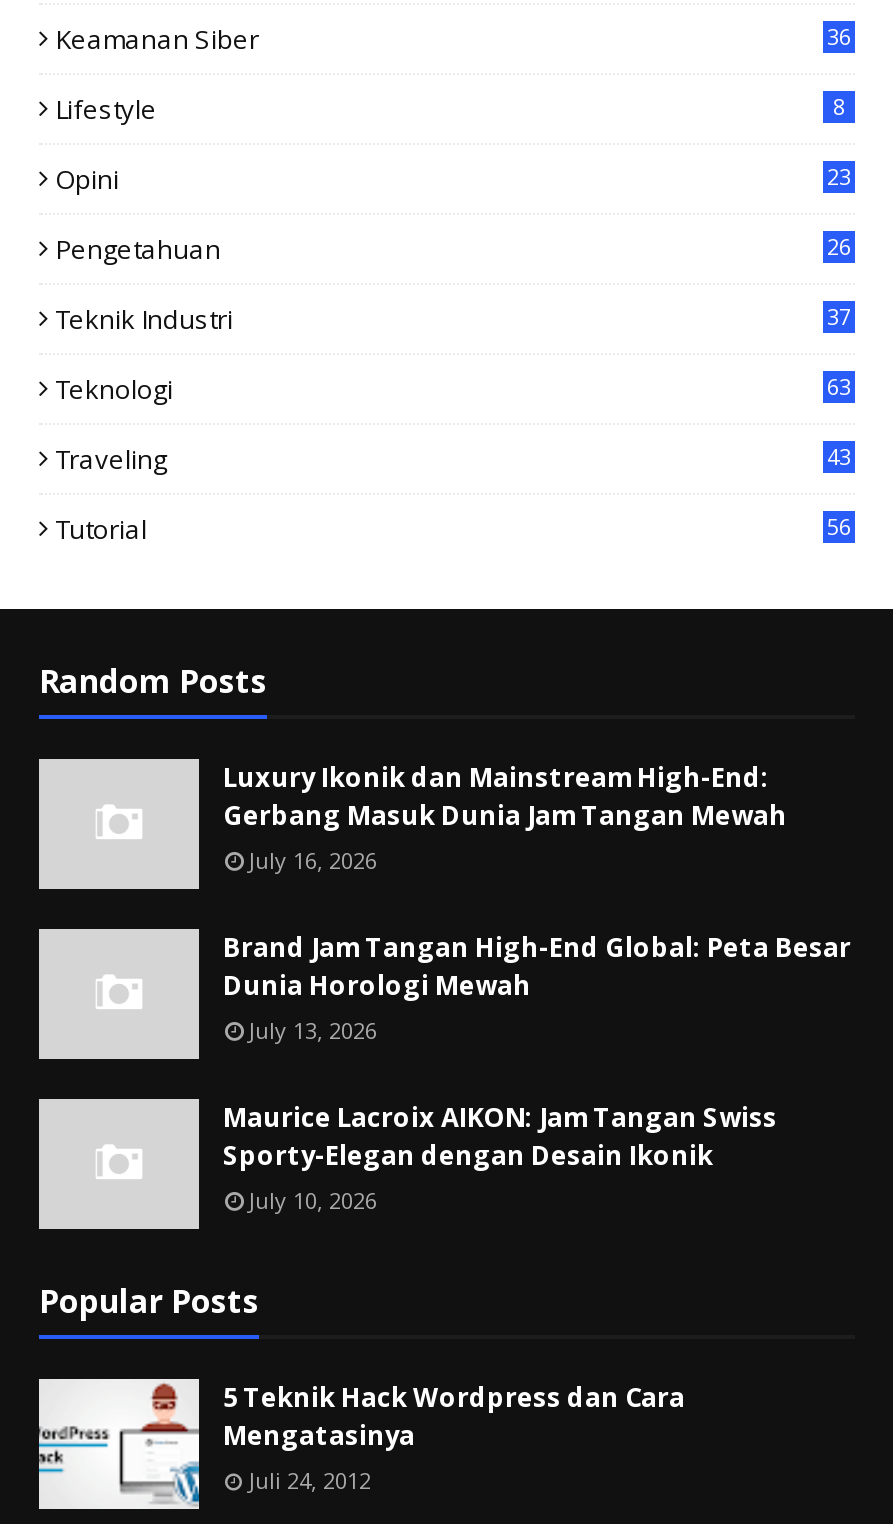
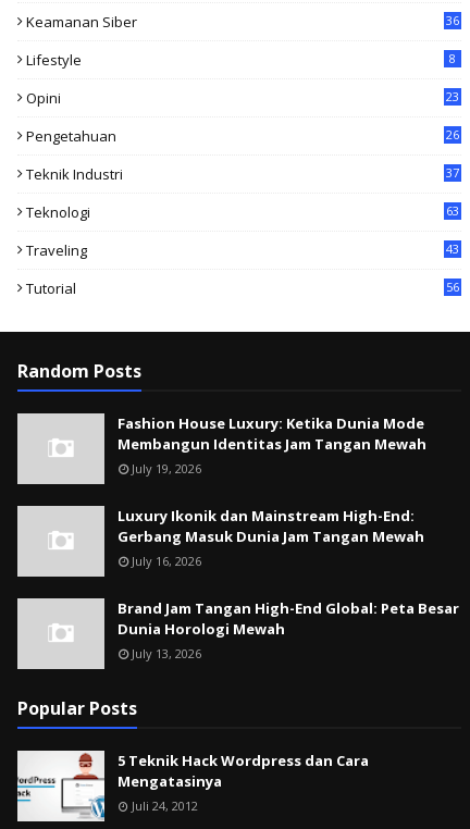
none -> [117,413,426,477] Fashion House Luxury: Ketika Dunia Mode | Membangun Identitas Jam Tangan Mewah | July 19, 2026
moved [223,759,851,1045] -> [117,506,459,661]: Luxury Ikonik dan Mainstream High-End: | Gerbang Masuk Dunia Jam Tangan Mewah | July 16, 2026 | Brand Jam Tangan High-End Global: Peta Besar | Dunia Horologi Mewah | July 13, 2026
[223,1099,777,1215] Maurice Lacroix AIKON: Jam Tangan Swiss | Sporty-Elegan dengan Desain Ikonik | July 10, 2026 -> none

